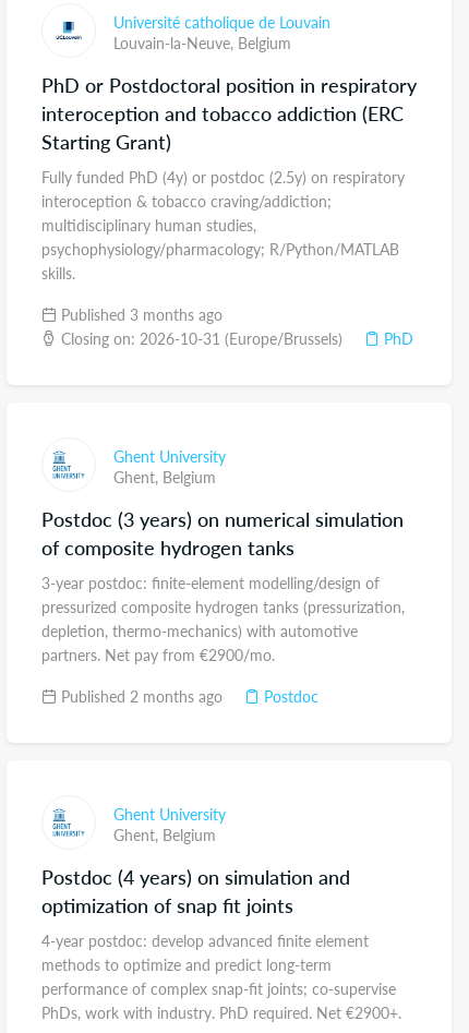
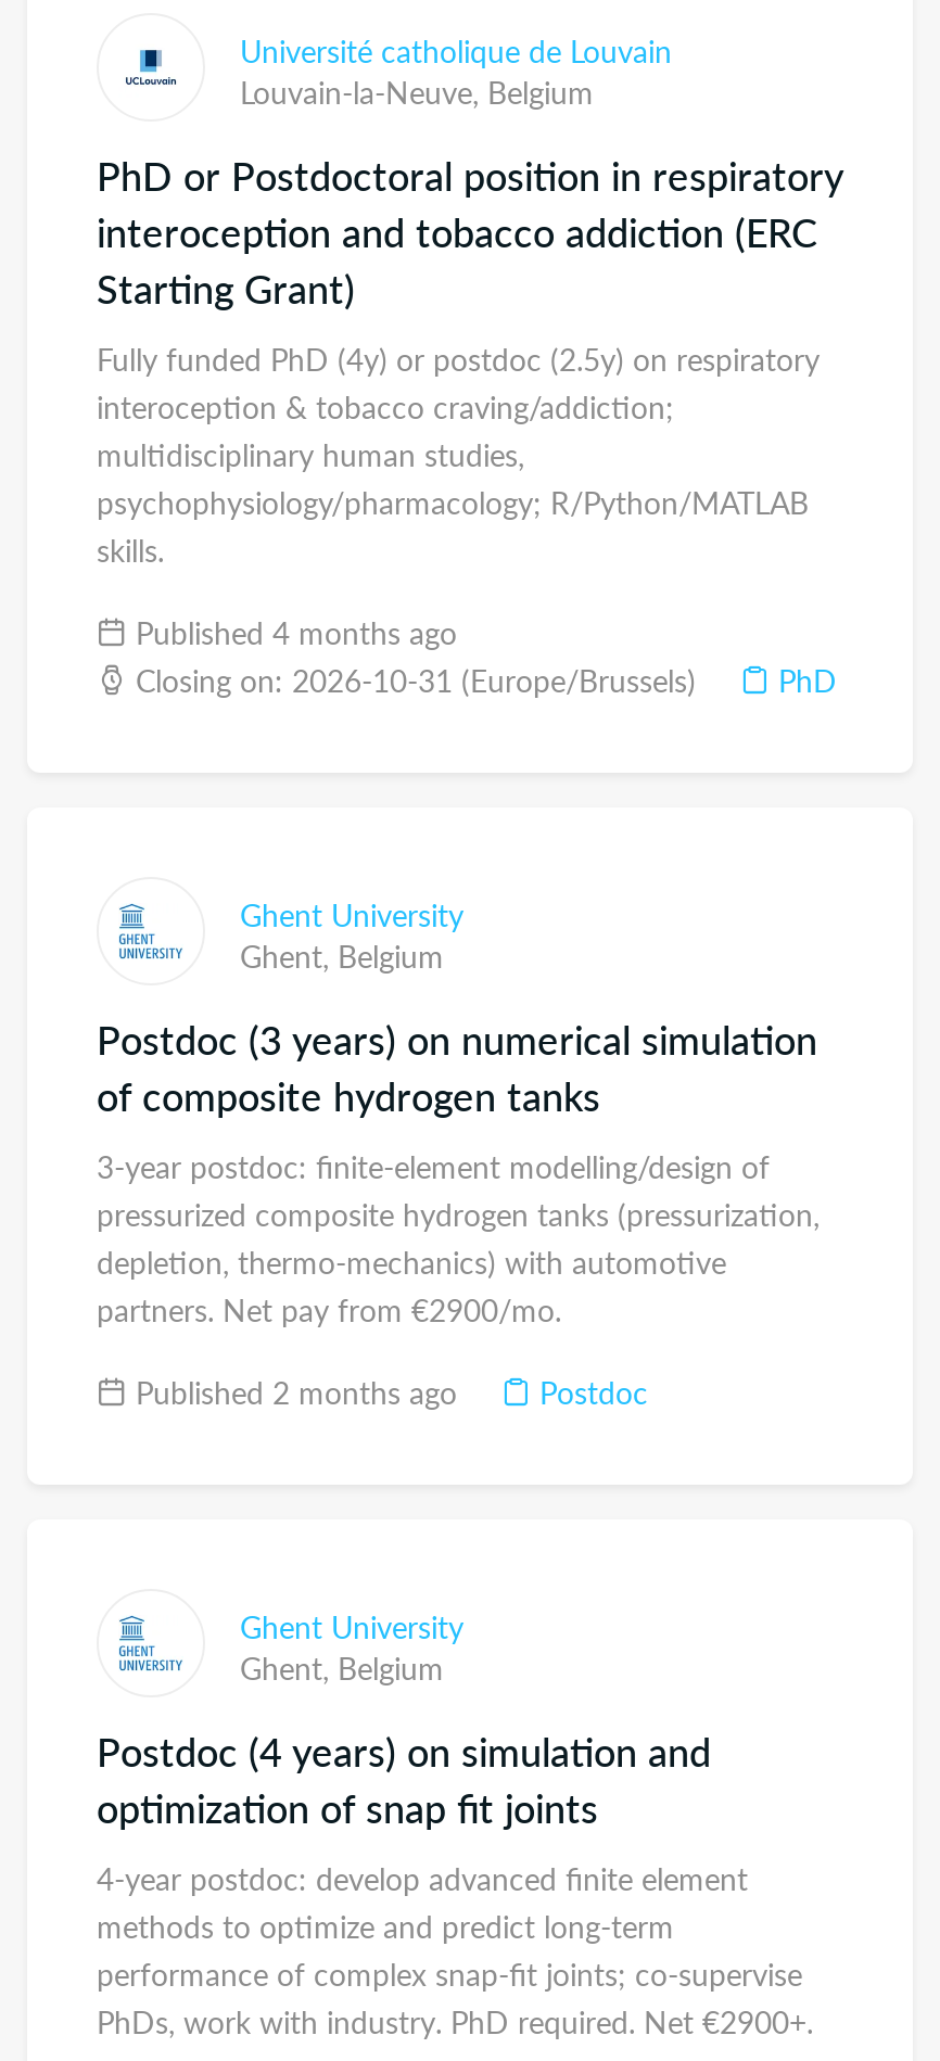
[57,303,223,325] Published 3 months ago -> [127,610,457,653] Published 4 months ago

